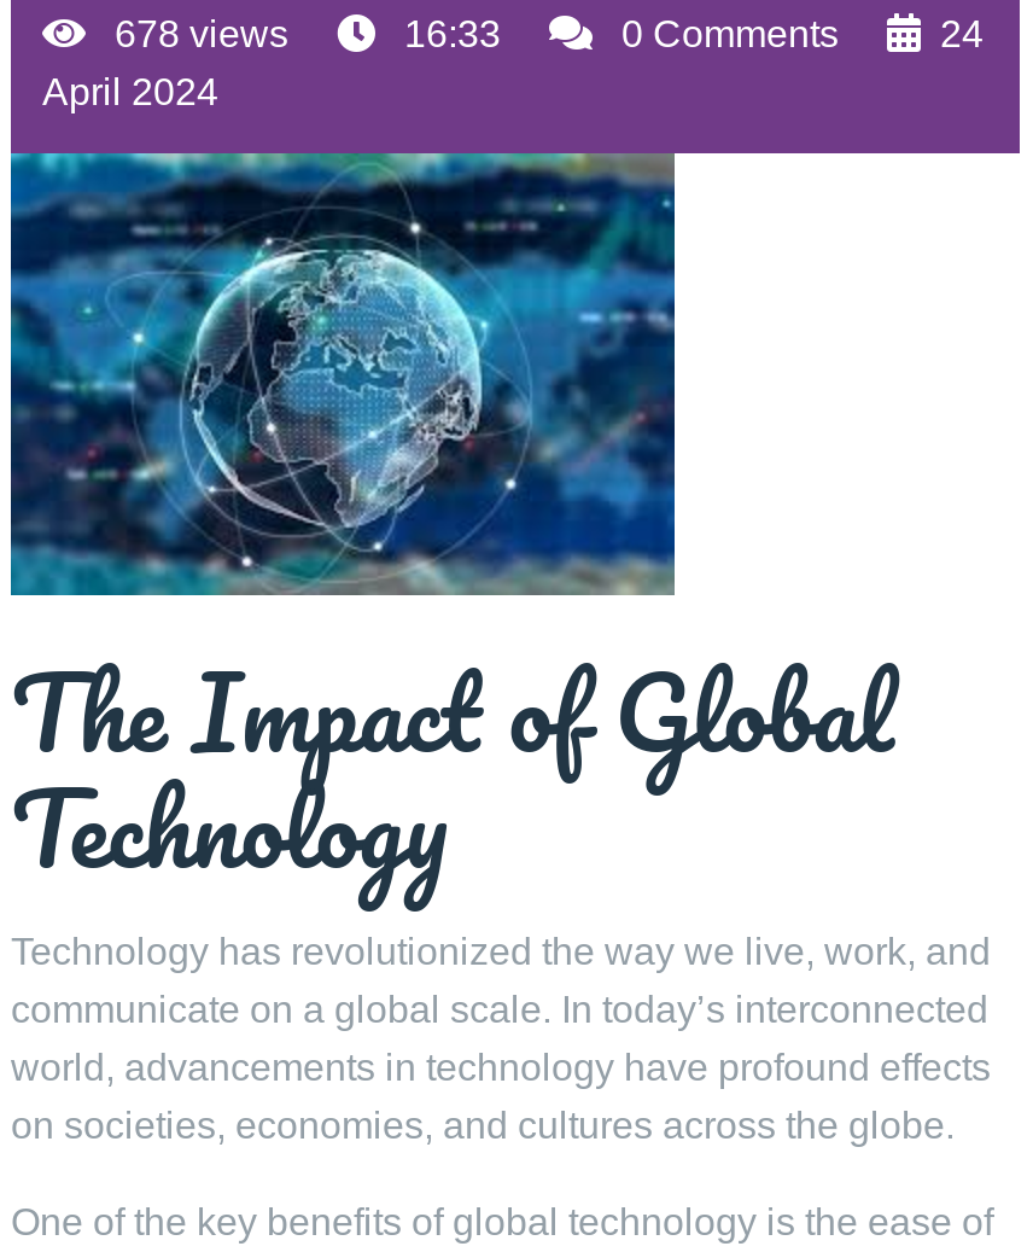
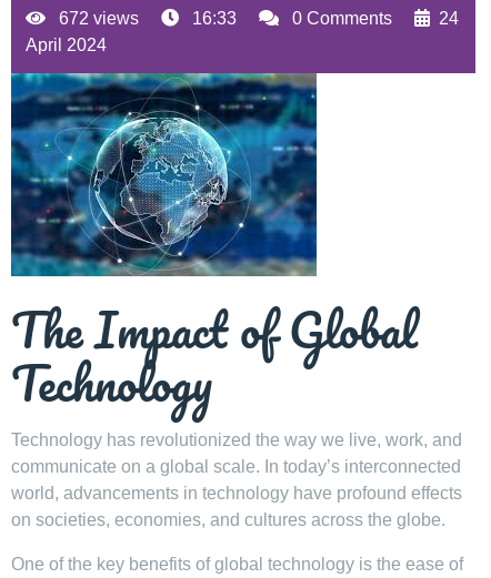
[105,13,288,54] 678 views -> [54,9,139,28] 672 views

